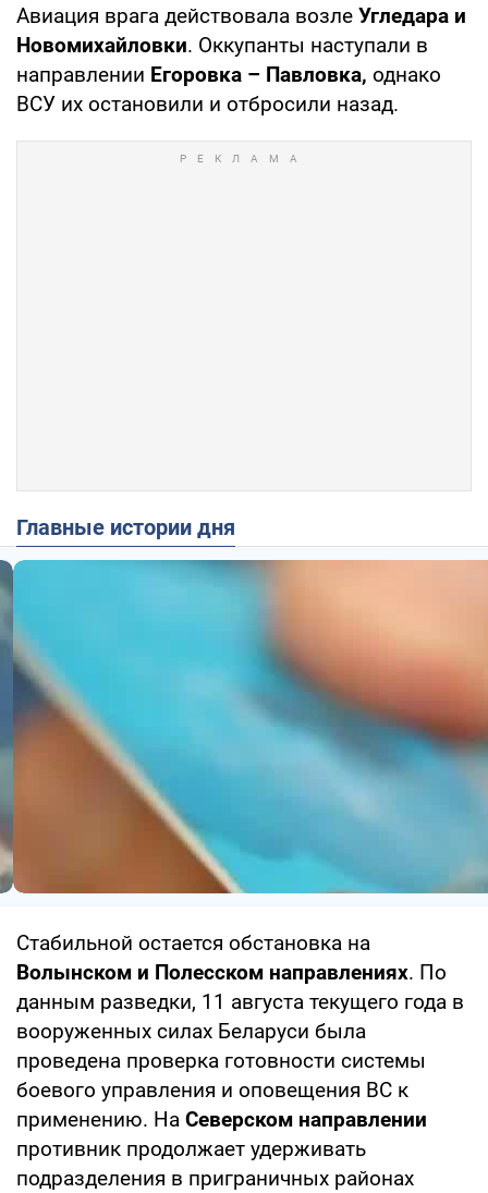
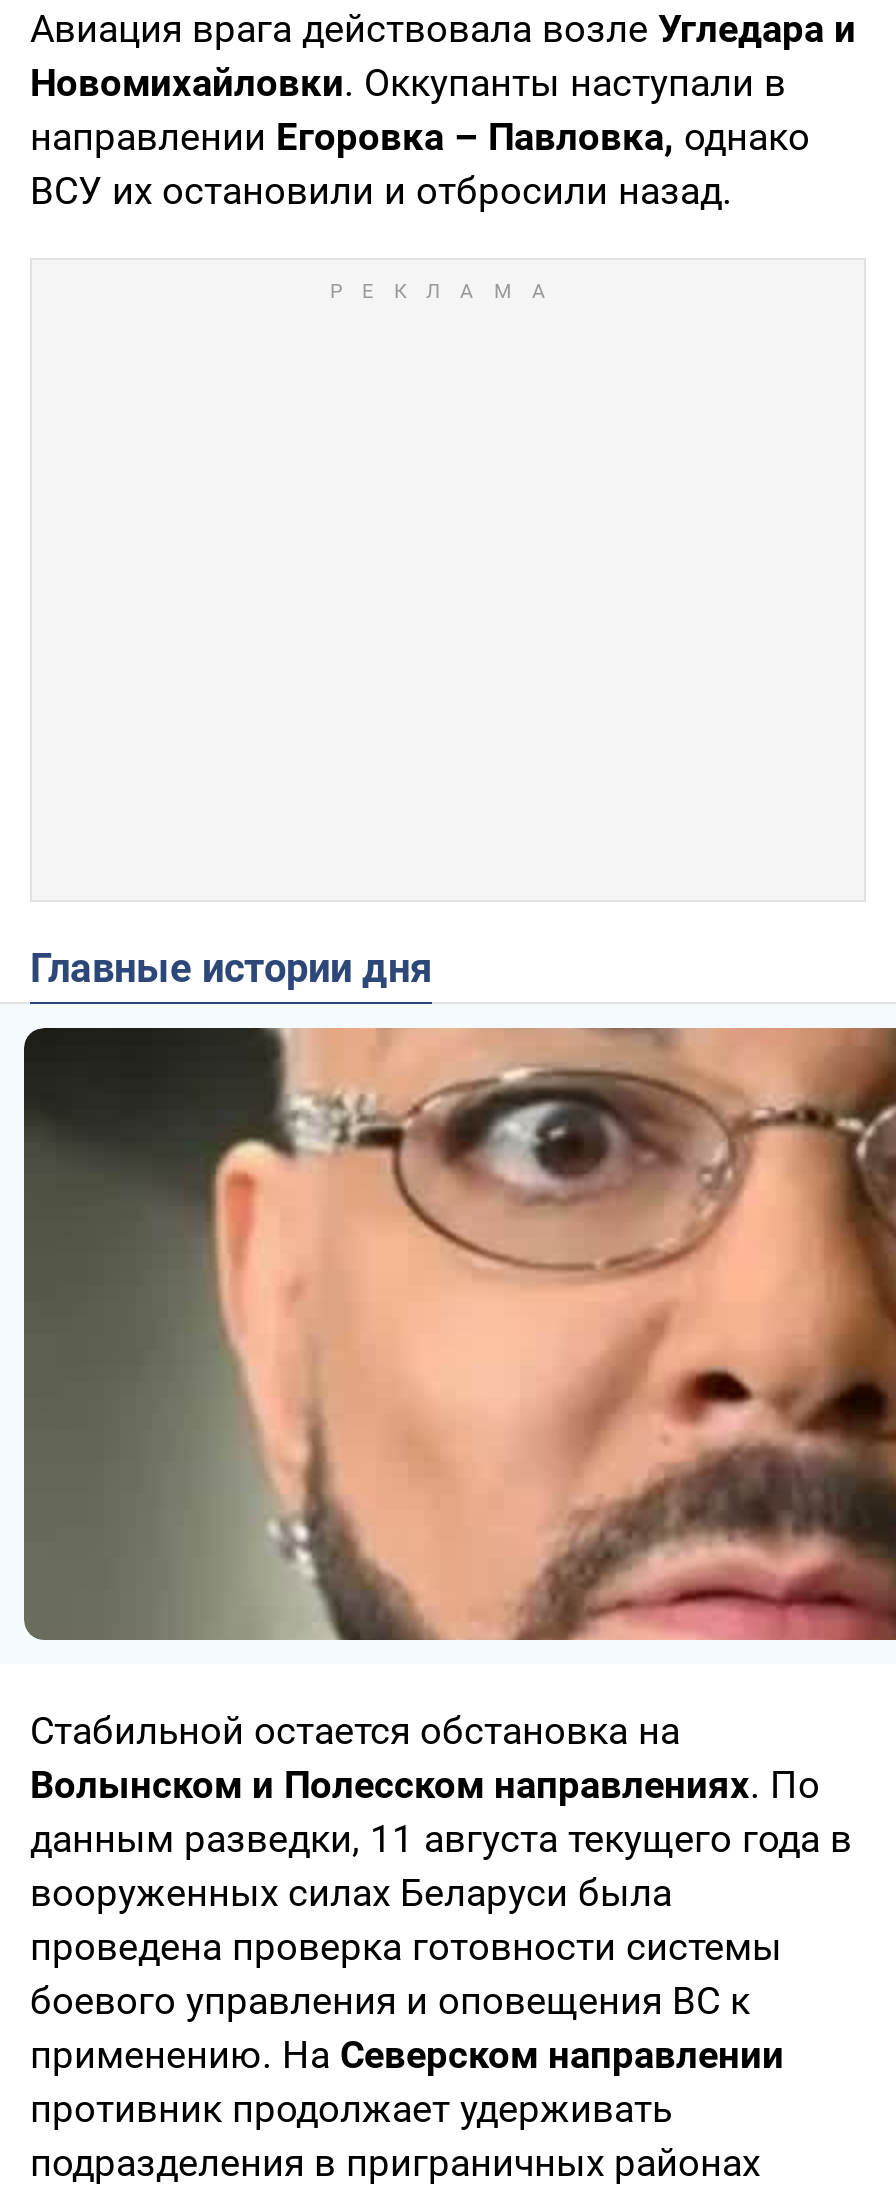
[3,559,485,894] [image] -> [6,1026,890,1642] [image]

